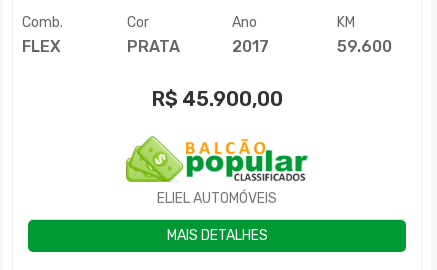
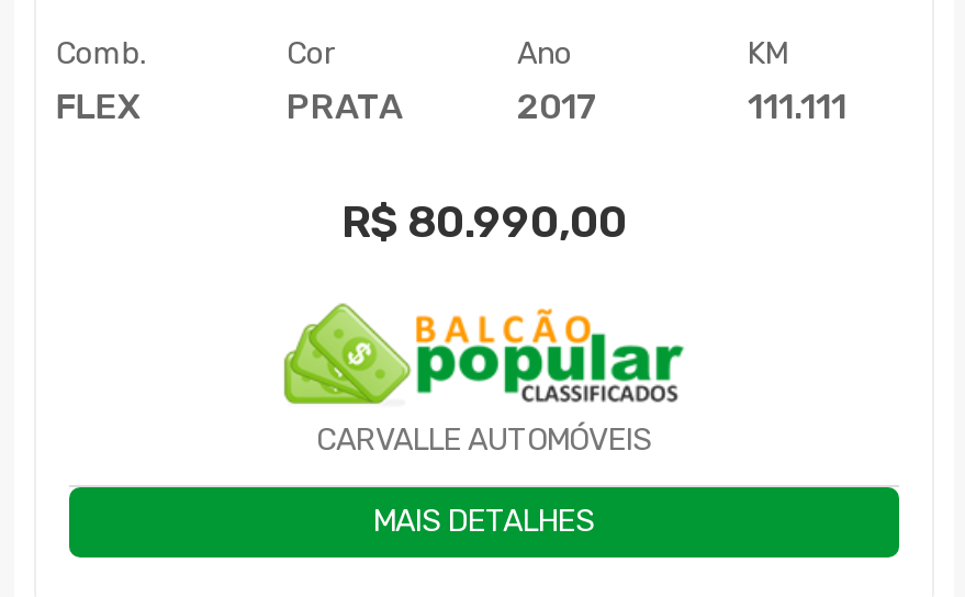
[337,37,392,56] 59.600 -> [748,85,846,127] 111.111
[151,87,282,111] R$45.900,00 -> [341,195,627,248] R$80.990,00
[157,190,277,207] ELIEL AUTOMÓVEIS -> [316,421,652,459] CARVALLE AUTOMÓVEIS

